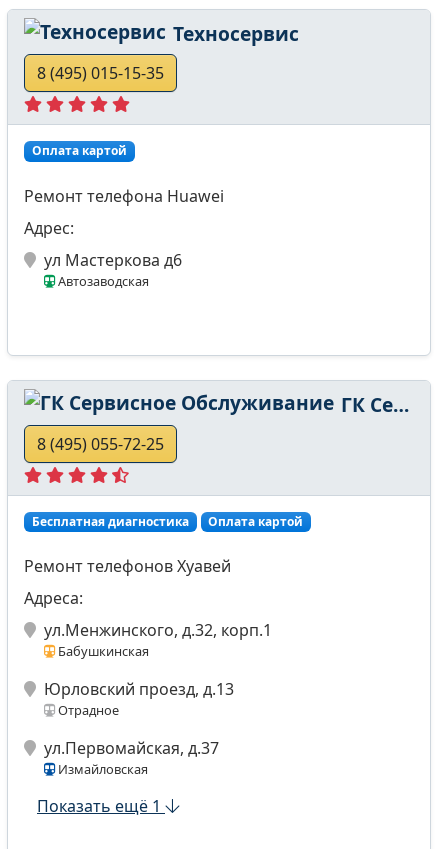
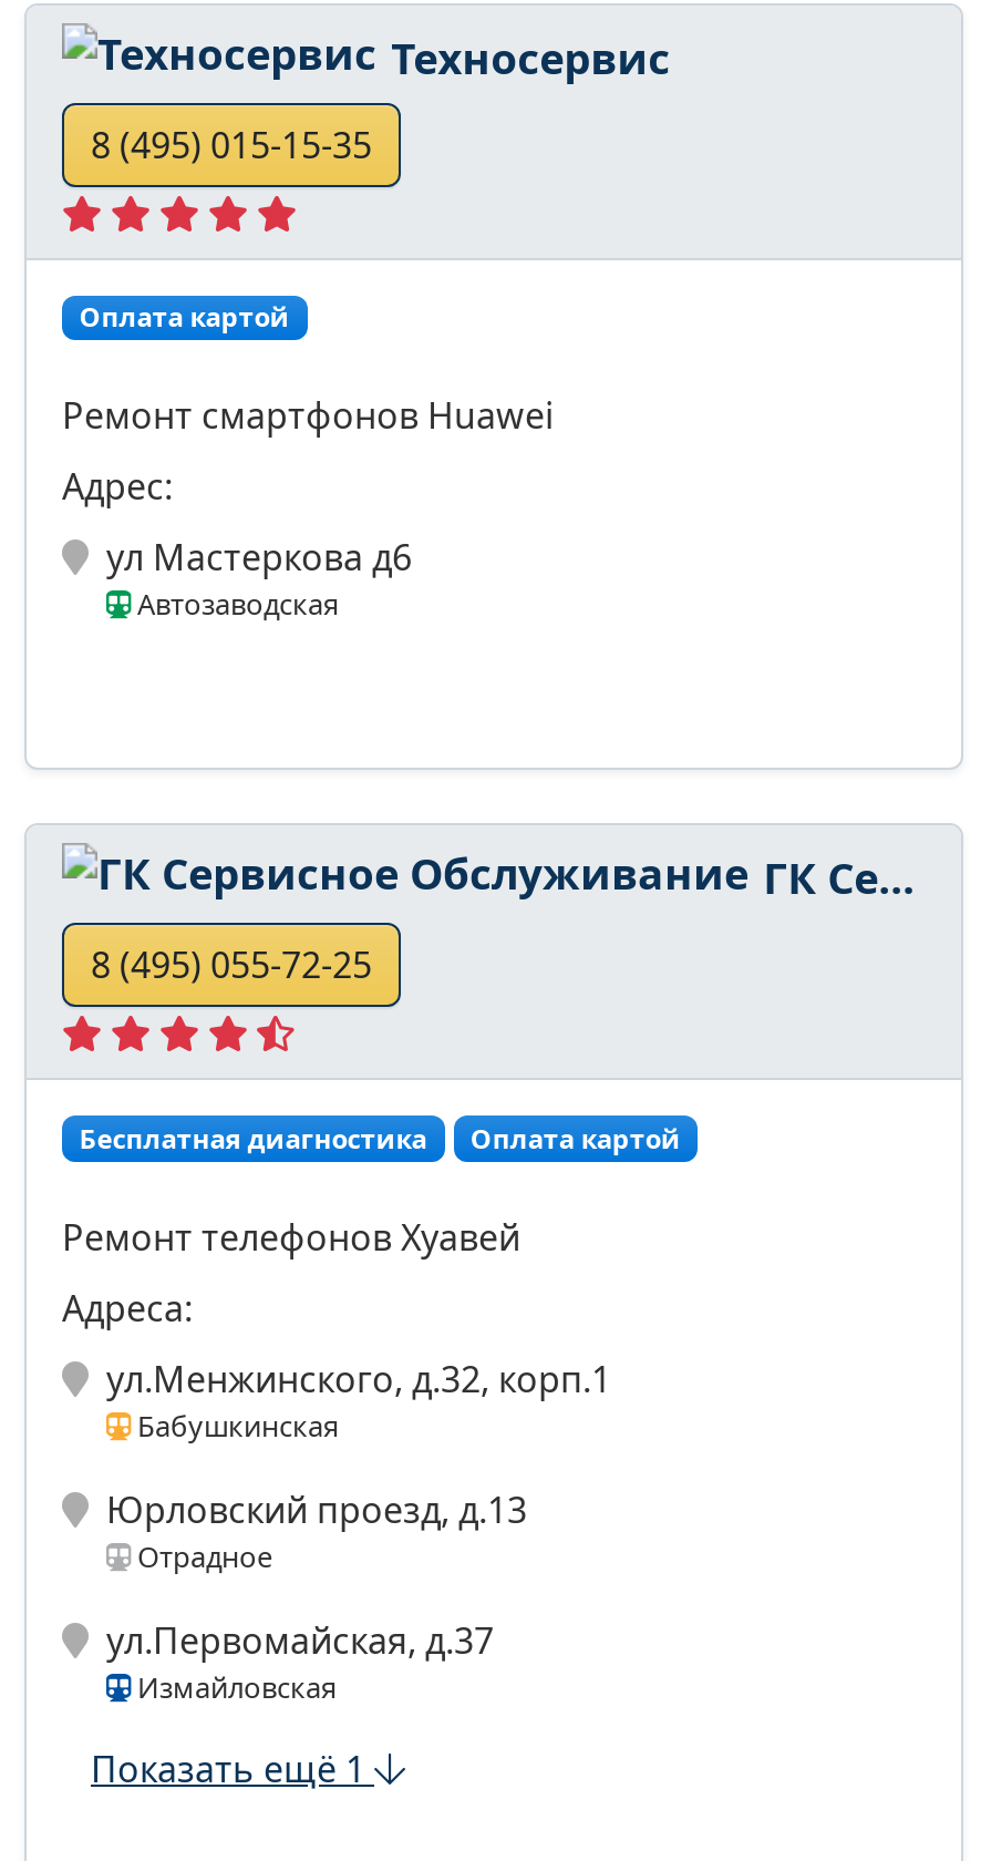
[24,184,224,206] Ремонт телефона Huawei -> [62,392,554,441] Ремонт смартфонов Huawei

